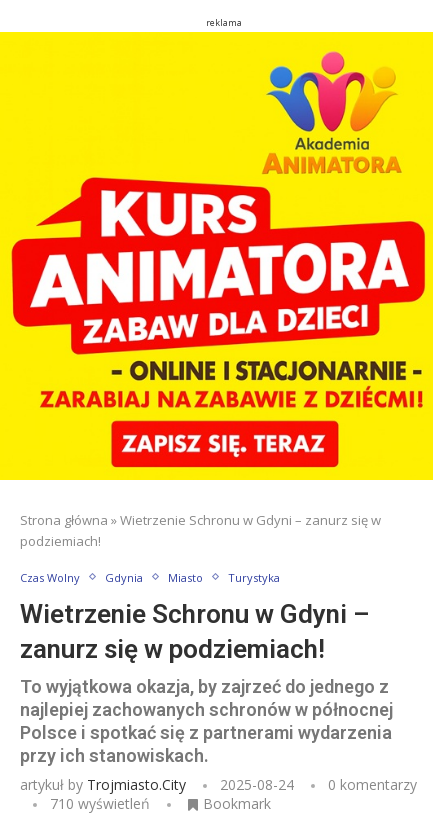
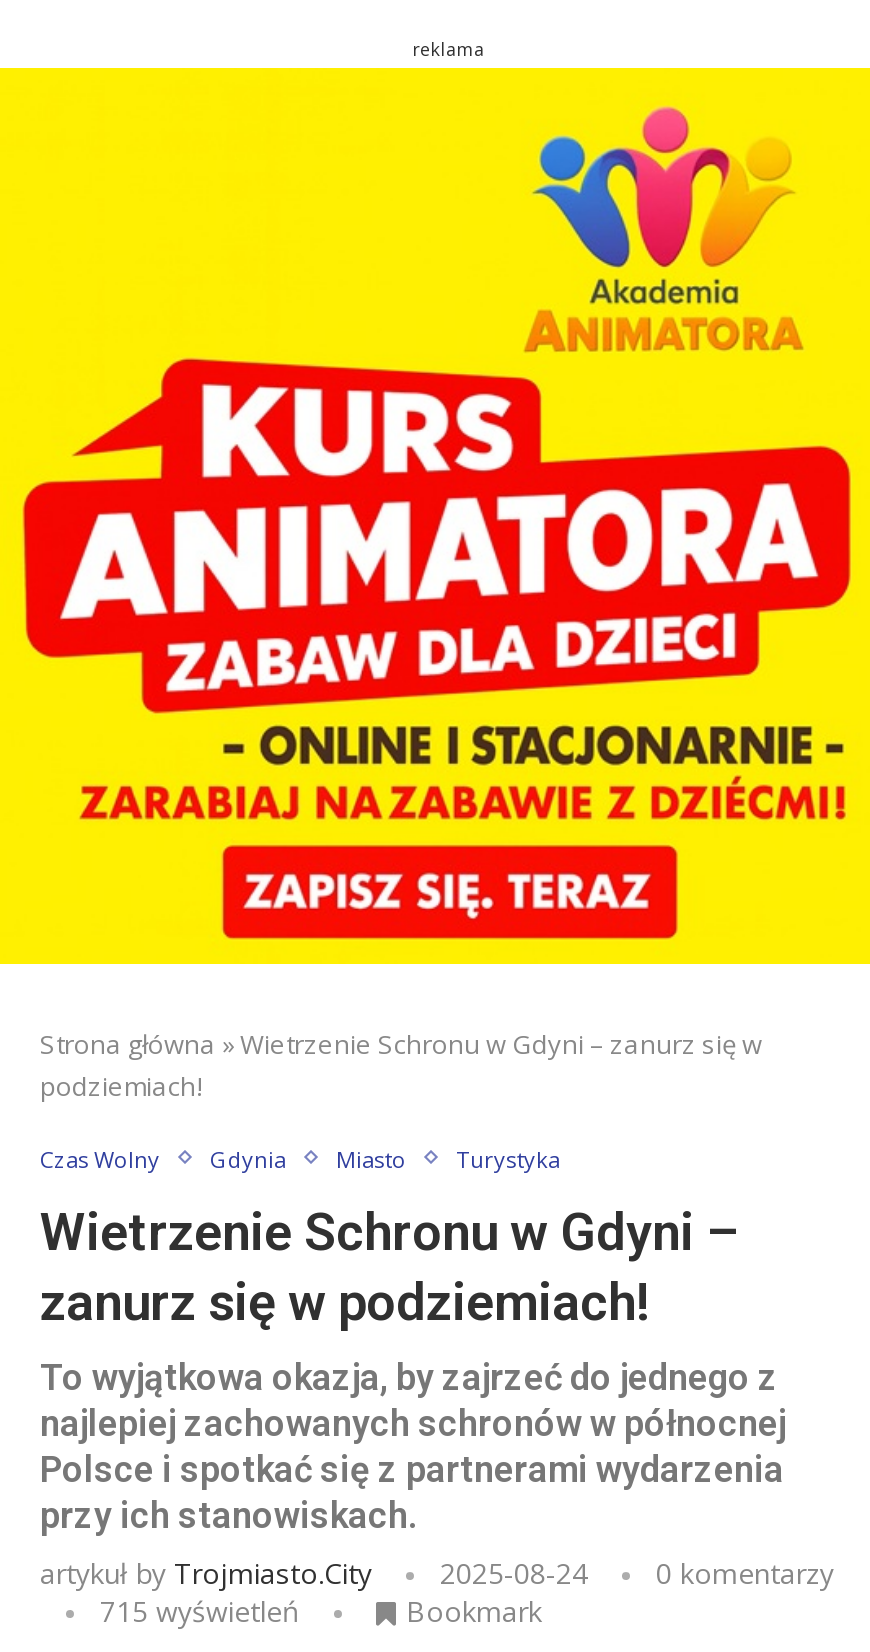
[50,794,150,813] 710wyświetleń -> [100,1592,300,1630] 715wyświetleń

